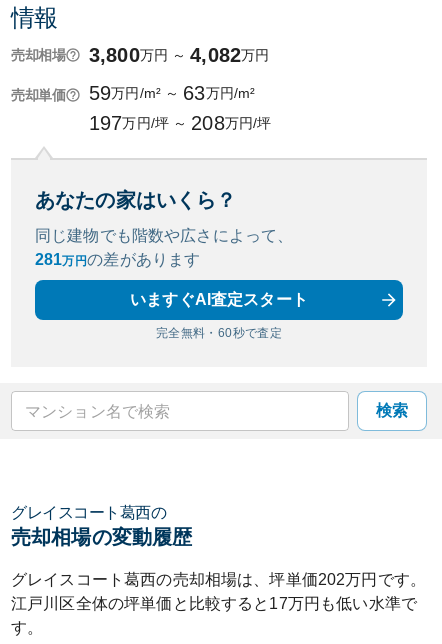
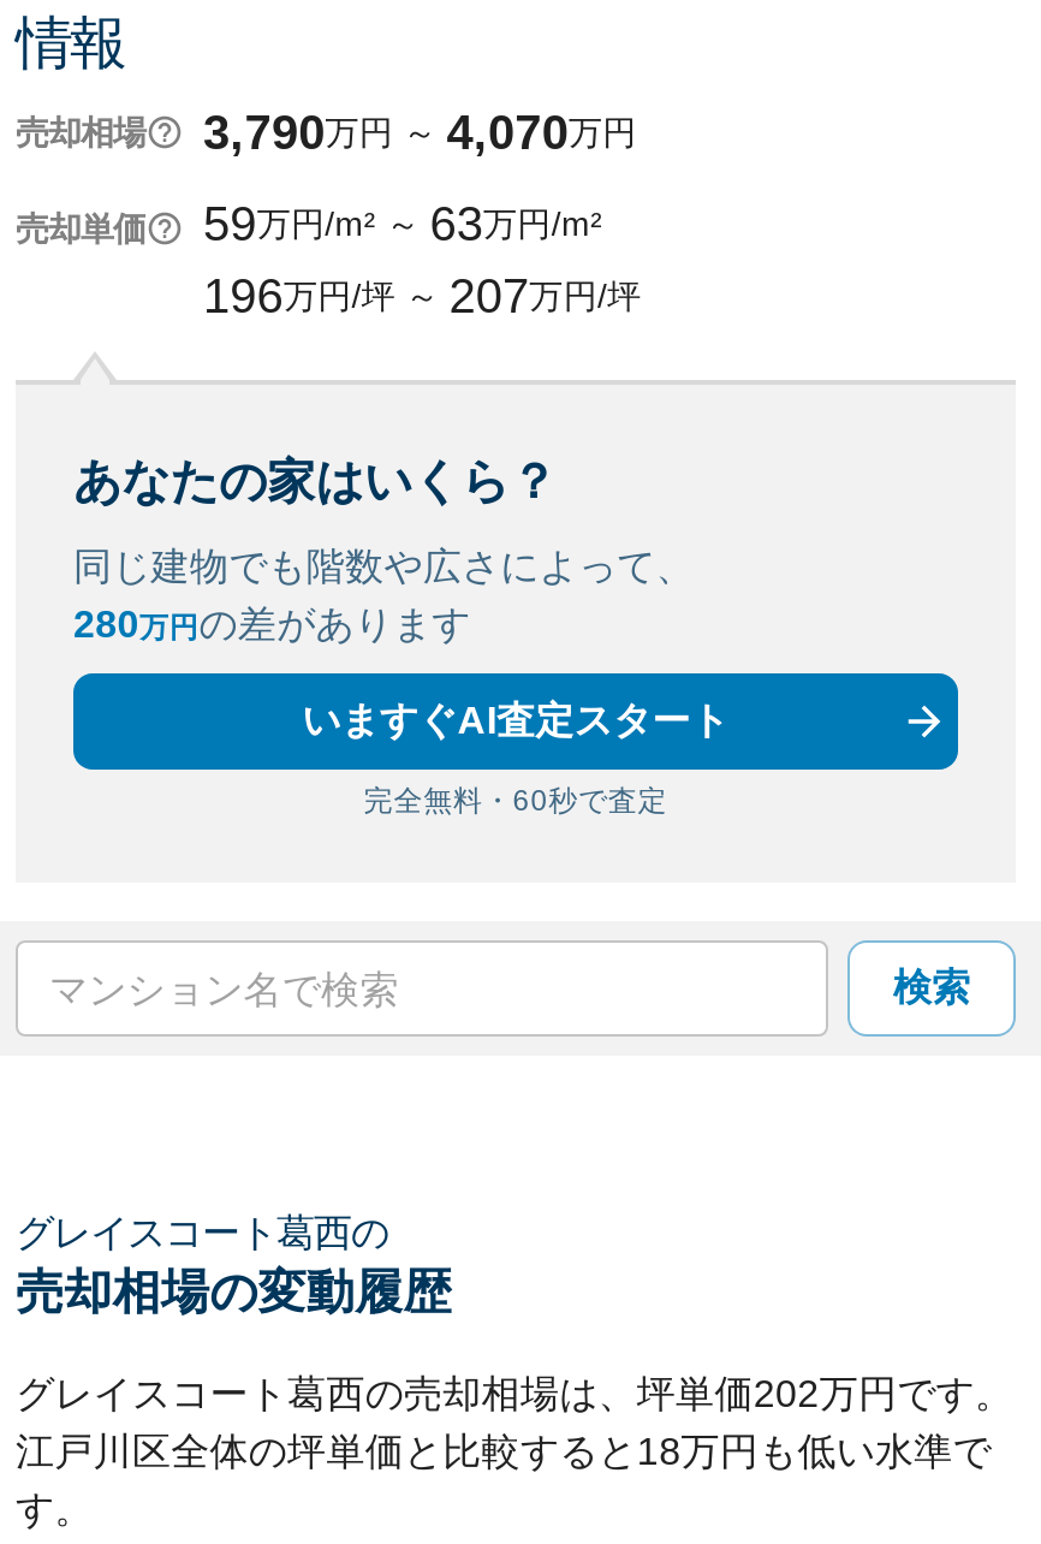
[11,44,269,66] 売却相場 3,800万円 ～ 4,082万円 -> [16,106,637,159] 売却相場 3,790万円 ～ 4,070万円
[89,112,271,134] 197万円/坪 ～ 208万円/坪 -> [203,269,641,322] 196万円/坪 ～ 207万円/坪
[35,251,200,268] 281万円の差があります -> [73,604,471,645] 280万円の差があります
[11,595,417,612] 江戸川区全体の坪単価と比較すると17万円も低い水準で -> [16,1431,992,1472] 江戸川区全体の坪単価と比較すると18万円も低い水準で

